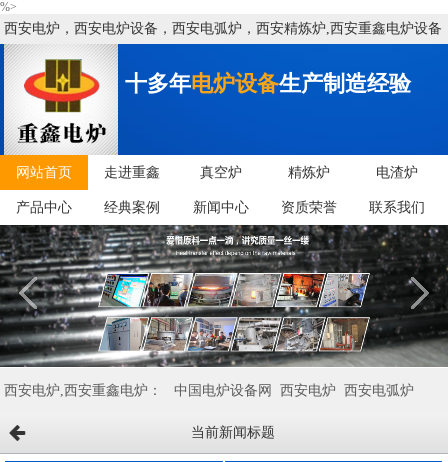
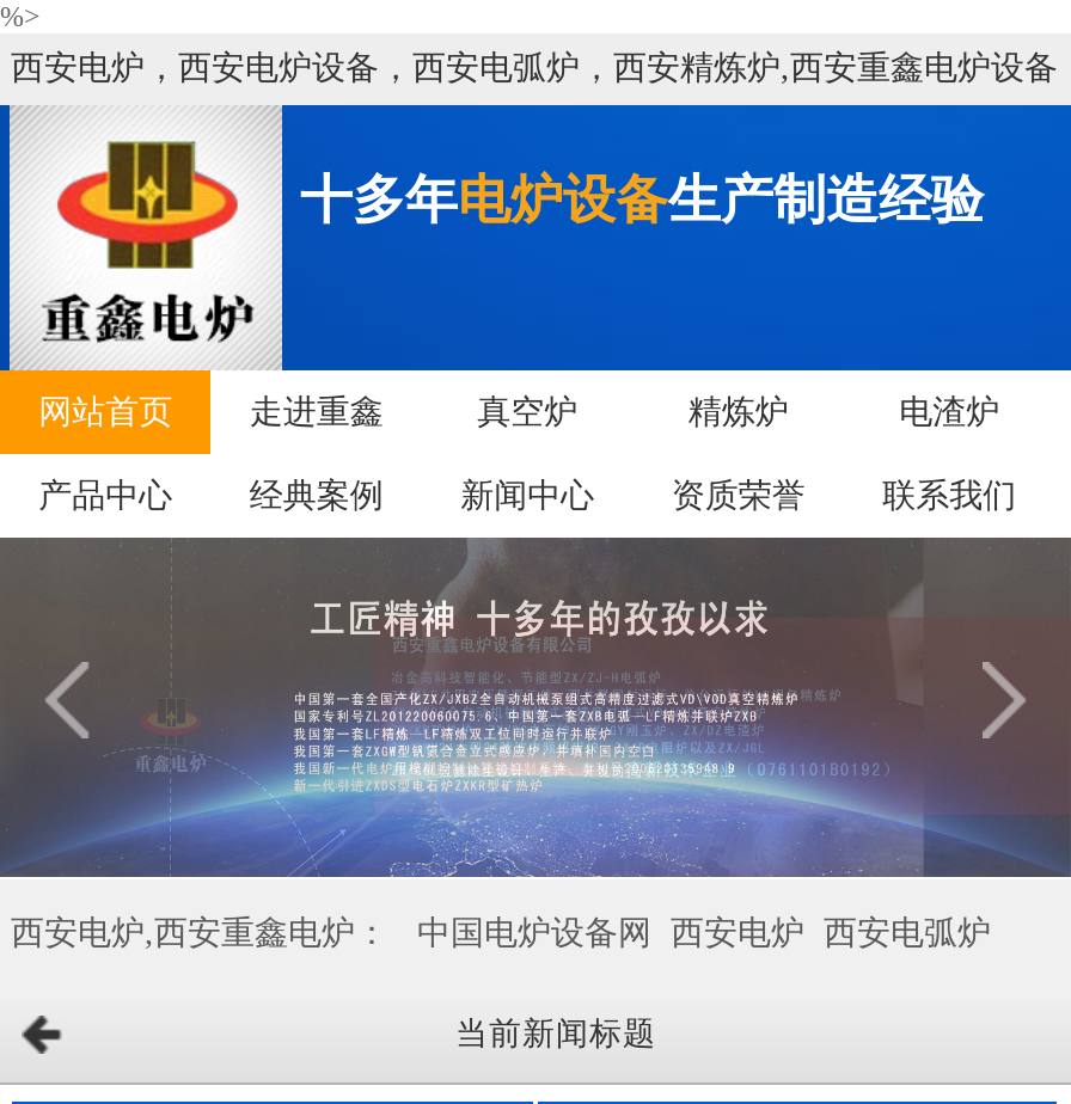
[3,225,445,367] [image] -> [7,538,1064,877] [image]

